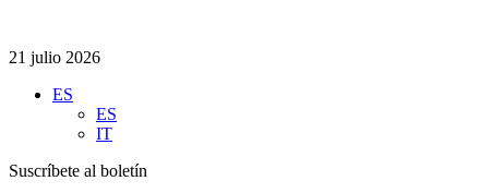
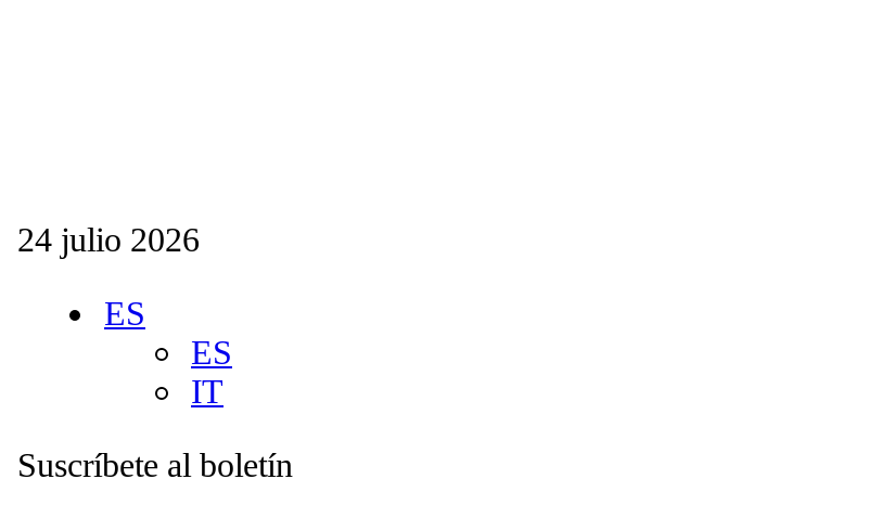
[9,48,100,67] 21 julio 2026 -> [17,221,200,258] 24 julio 2026

